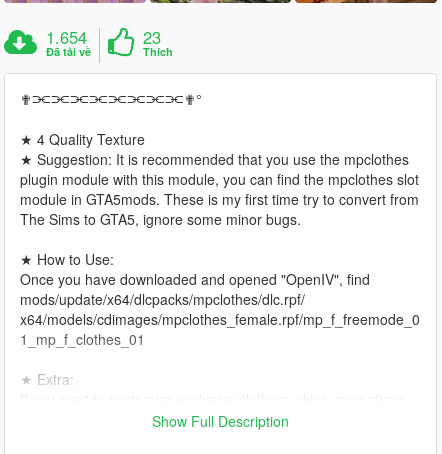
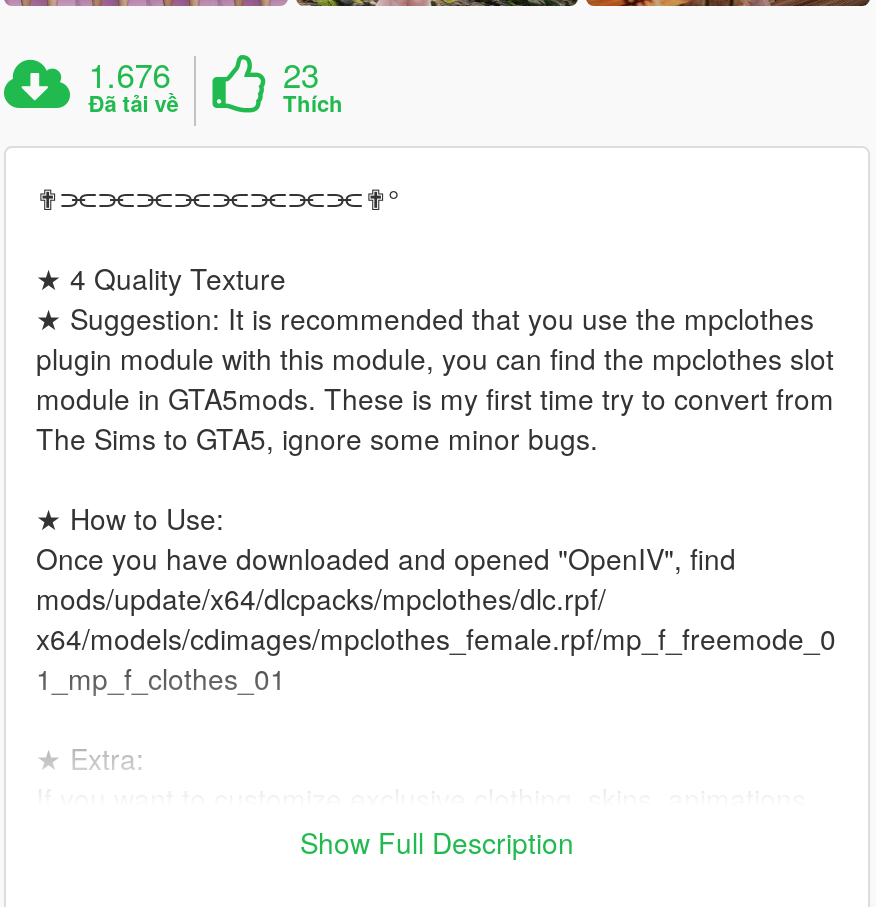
[46,25,87,49] 1.654 -> [88,50,170,98] 1.676

